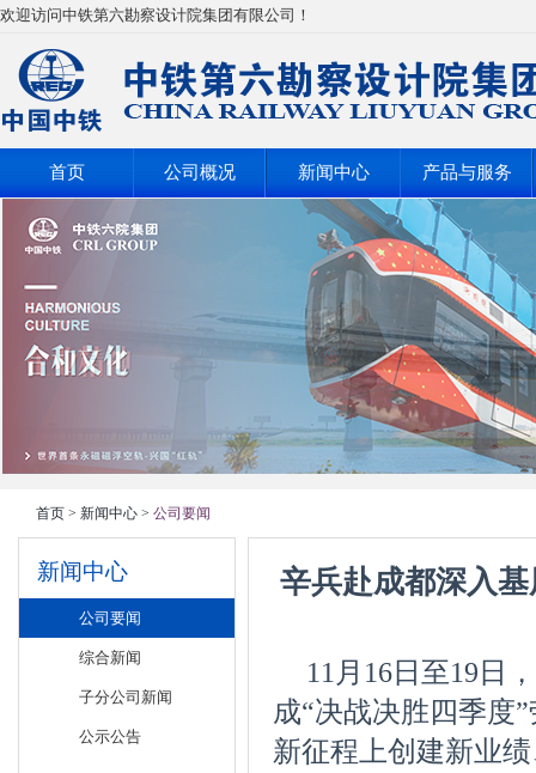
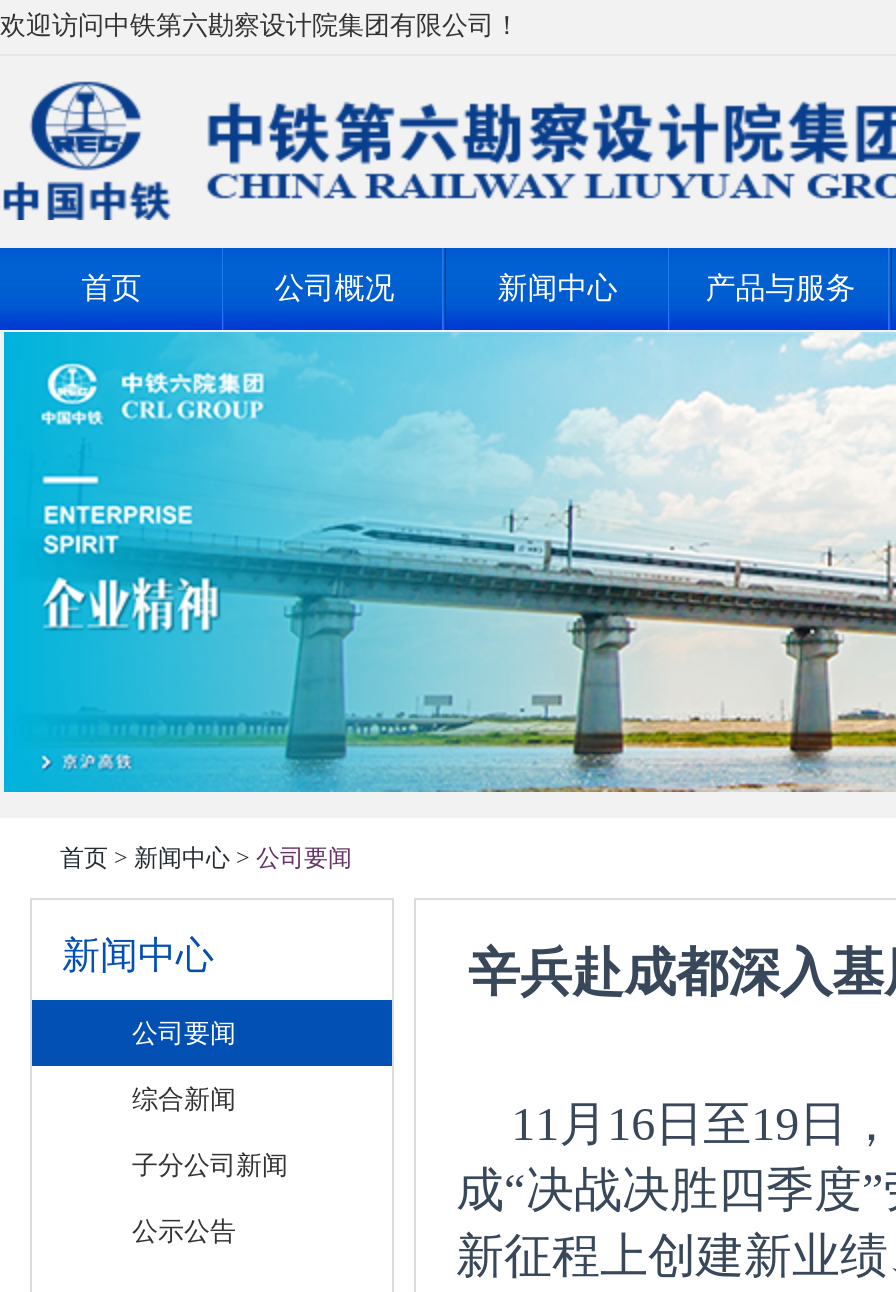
[4,197,532,475] [image] -> [6,330,890,794] [image]

